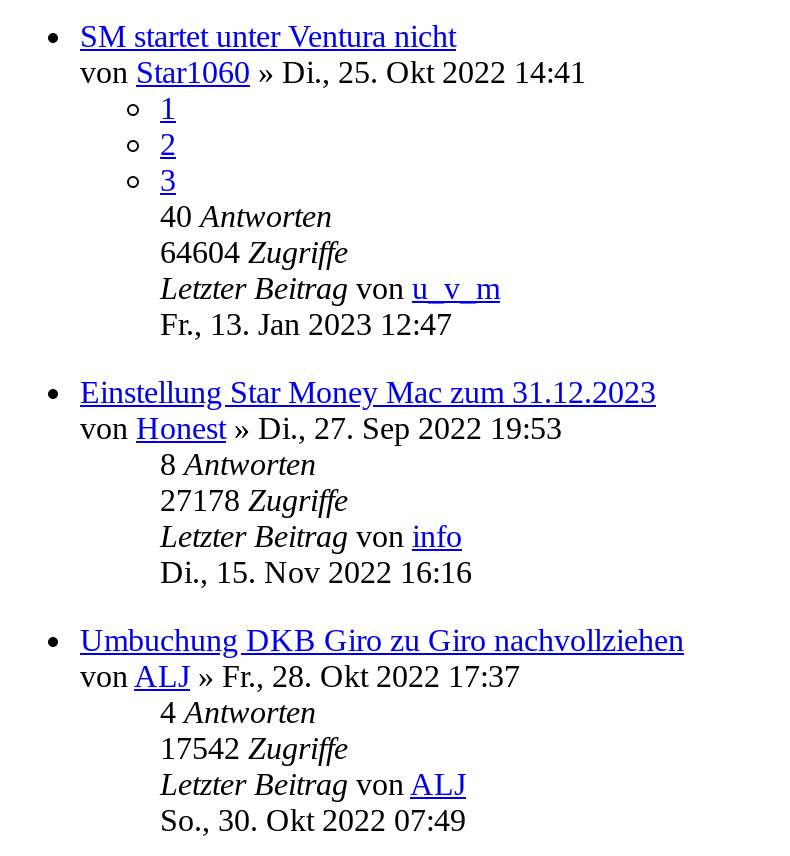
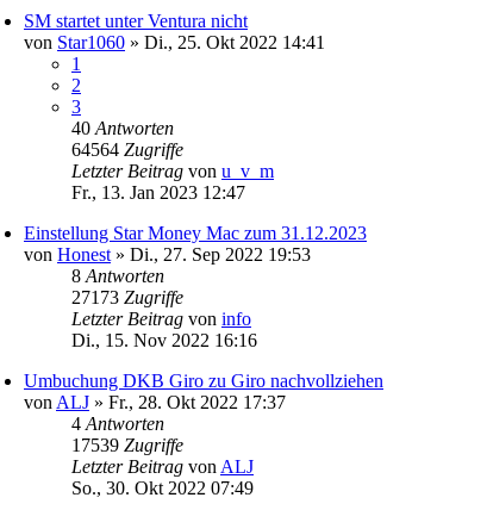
[160,235,348,269] 64604 Zugriffe -> [71,139,183,160] 64564 Zugriffe
[160,483,348,517] 27178 Zugriffe -> [71,287,183,307] 27173 Zugriffe
[160,731,348,765] 17542 Zugriffe -> [71,435,183,455] 17539 Zugriffe

